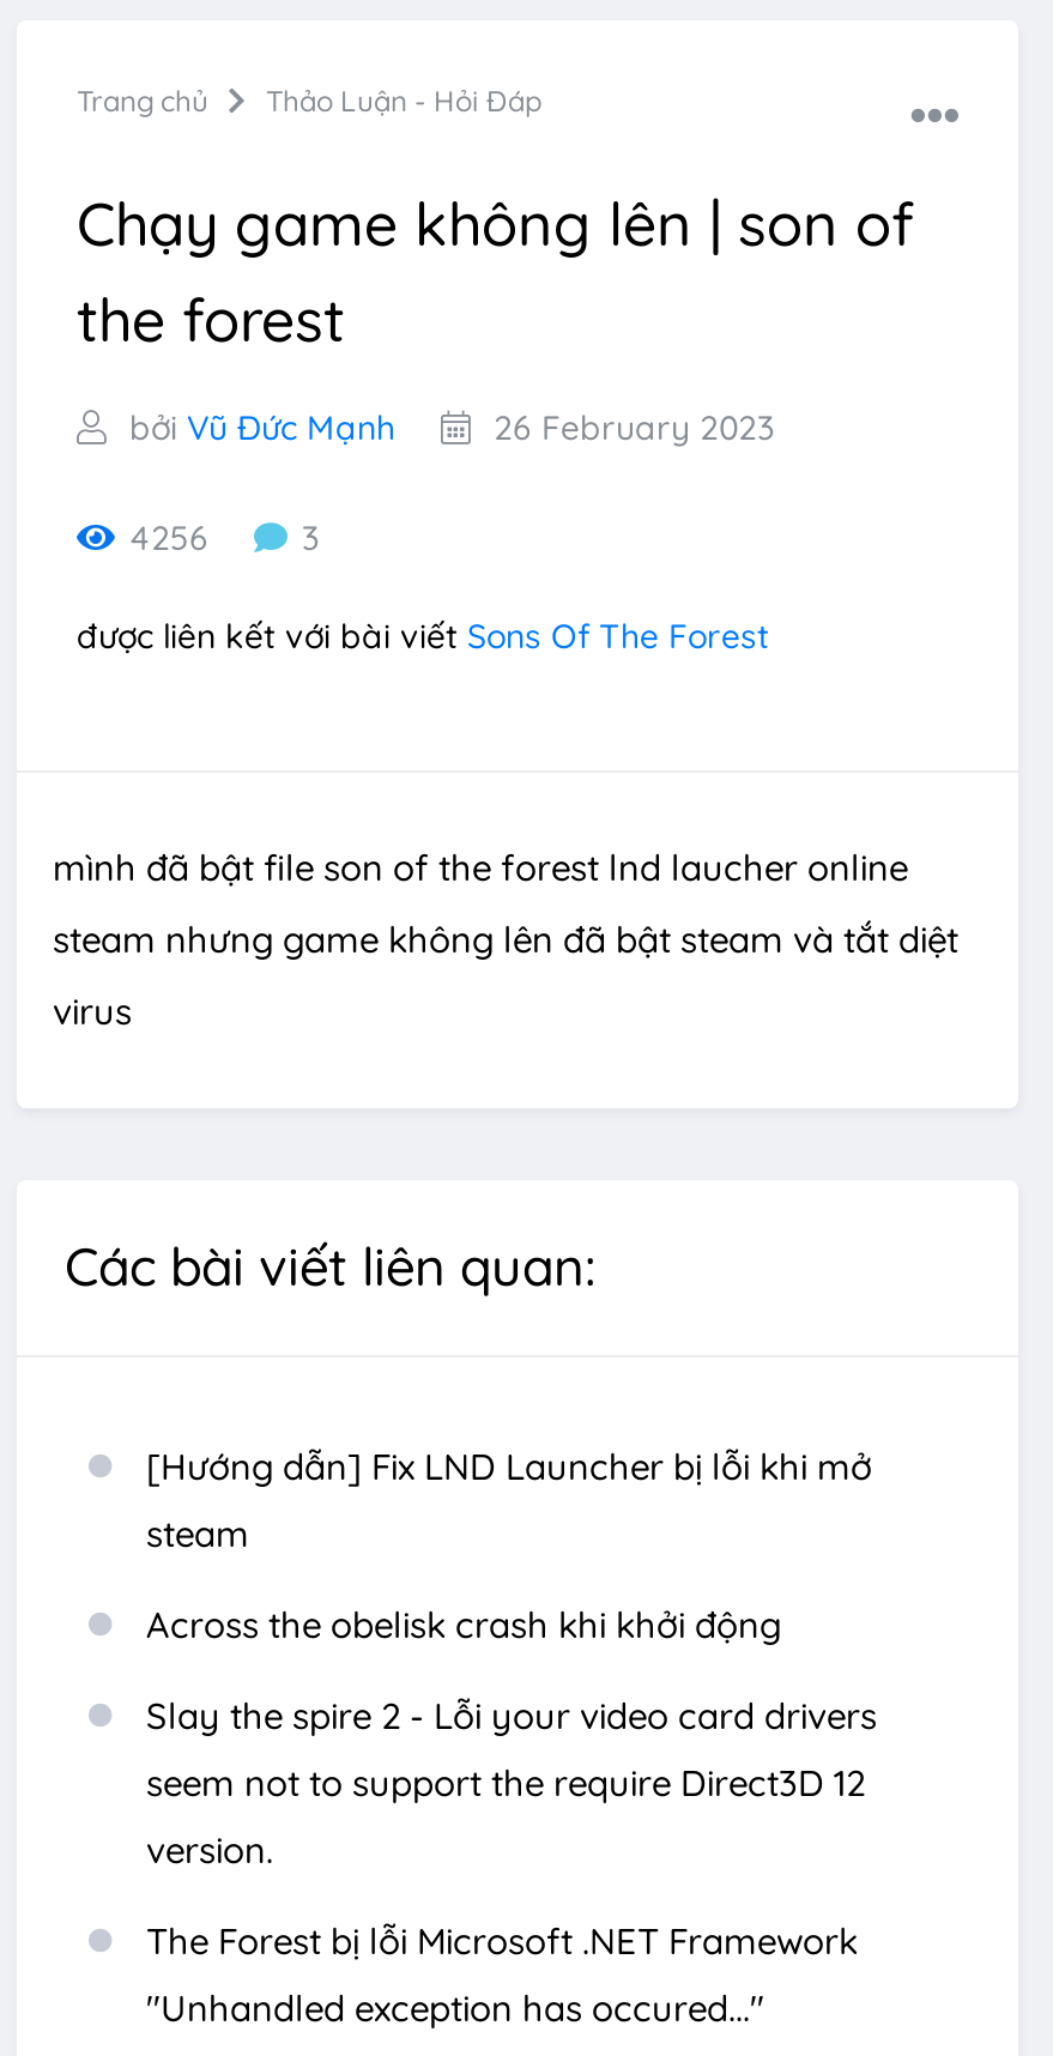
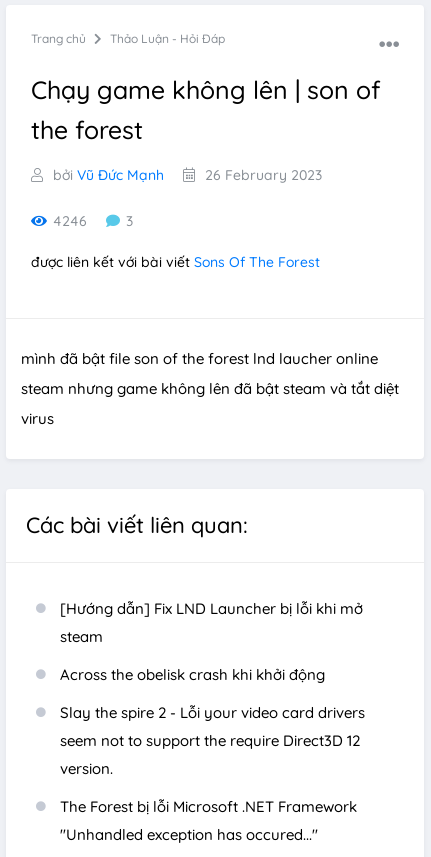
[129,517,208,560] 4256 -> [53,212,87,230] 4246

